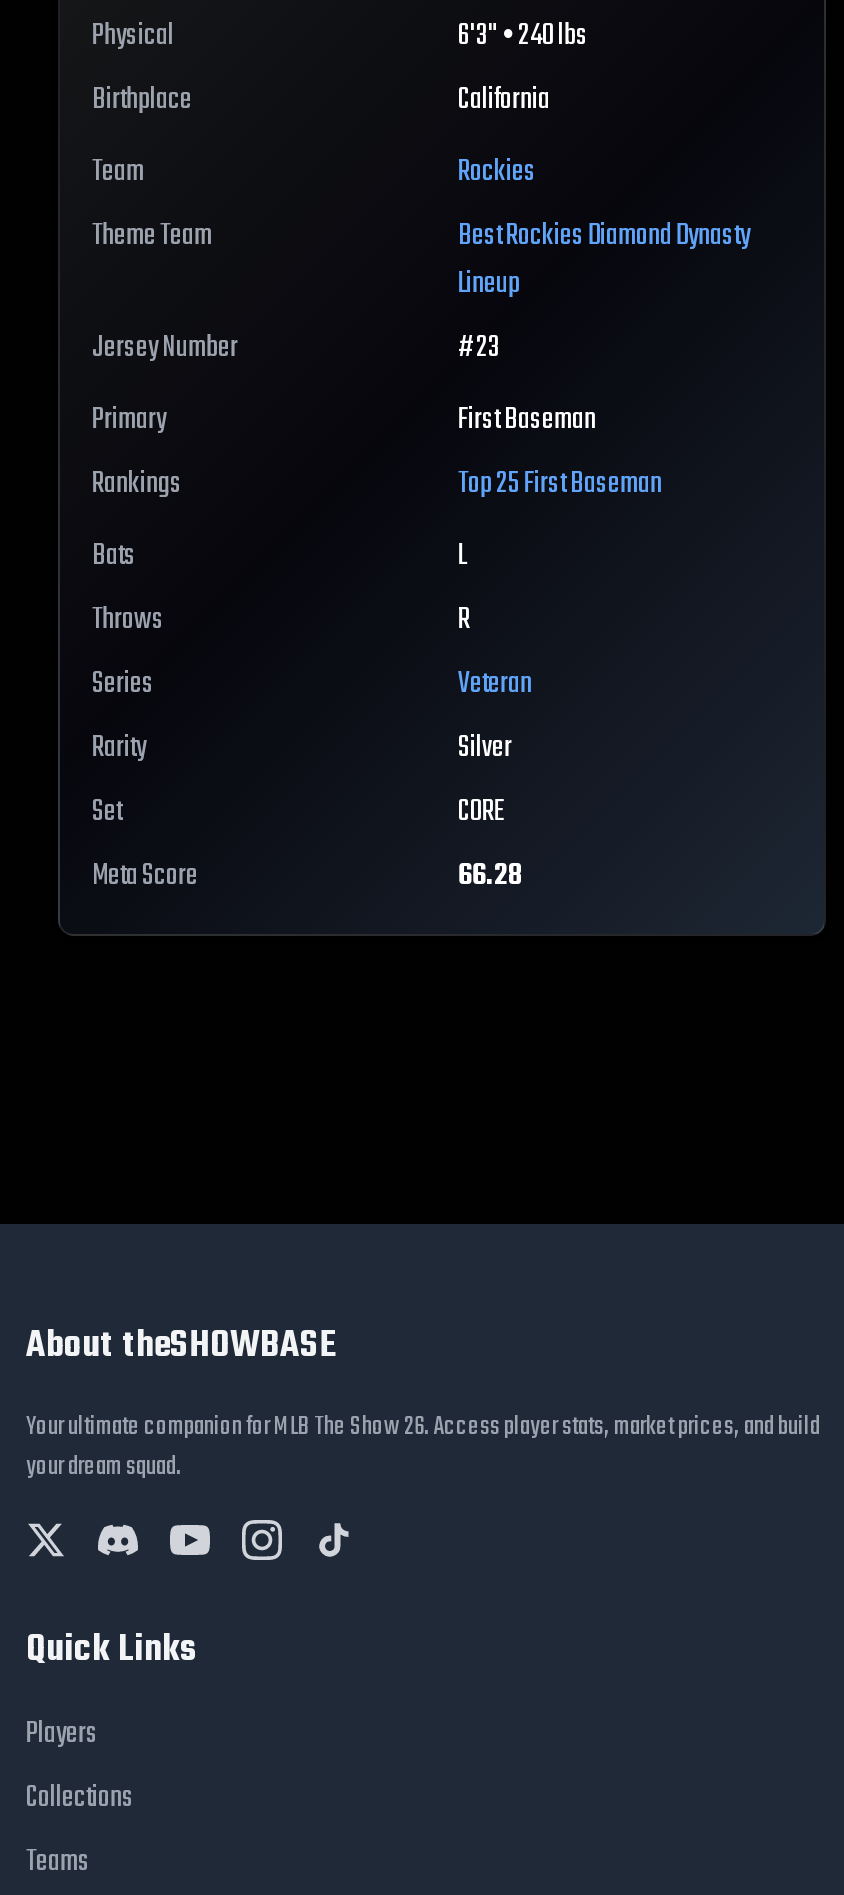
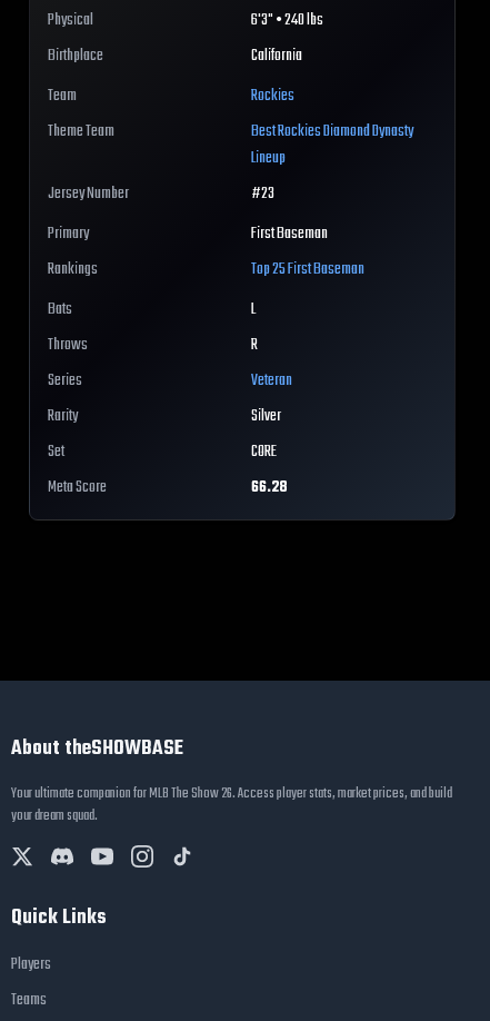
[26,1776,134,1822] Collections -> none

